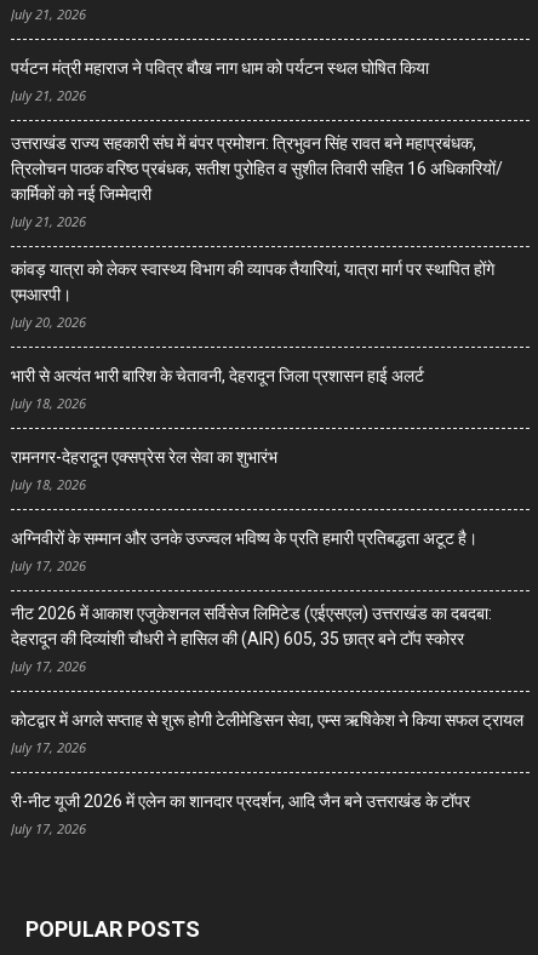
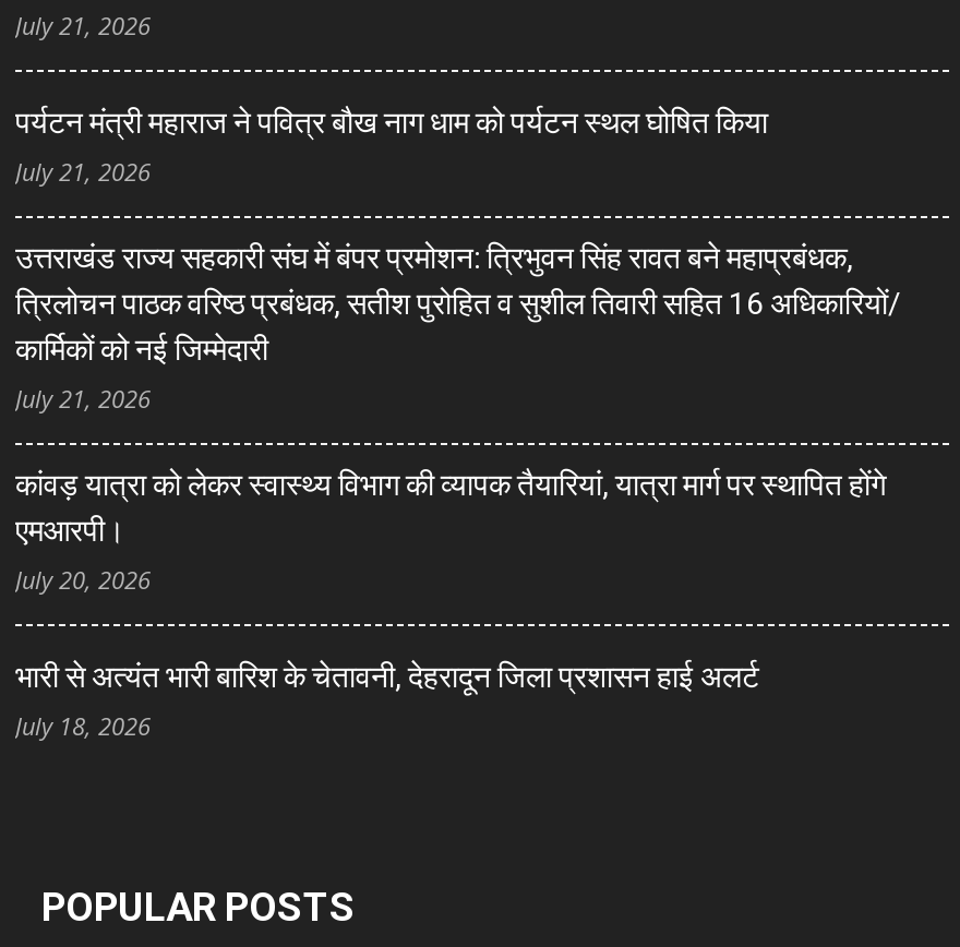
[11,447,523,837] रामनगर-देहरादून एक्सप्रेस रेल सेवा का शुभारंभ | July 18, 2026 | अग्निवीरों के सम्मान और उनके उज्ज्वल भविष्य के प्रति हमारी प्रतिबद्धता अटूट है। | July 17, 2026 | नीट 2026 में आकाश एजुकेशनल सर्विसेज लिमिटेड (एईएसएल) उत्तराखंड का दबदबा: | देहरादून की दिव्यांशी चौधरी ने हासिल की (AIR) 605, 35 छात्र बने टॉप स्कोरर | July 17, 2026 | कोटद्वार में अगले सप्ताह से शुरू होगी टेलीमेडिसन सेवा, एम्स ऋषिकेश ने किया सफल ट्रायल | July 17, 2026 | री-नीट यूजी 2026 में एलेन का शानदार प्रदर्शन, आदि जैन बने उत्तराखंड के टॉपर | July 17, 2026 -> none

